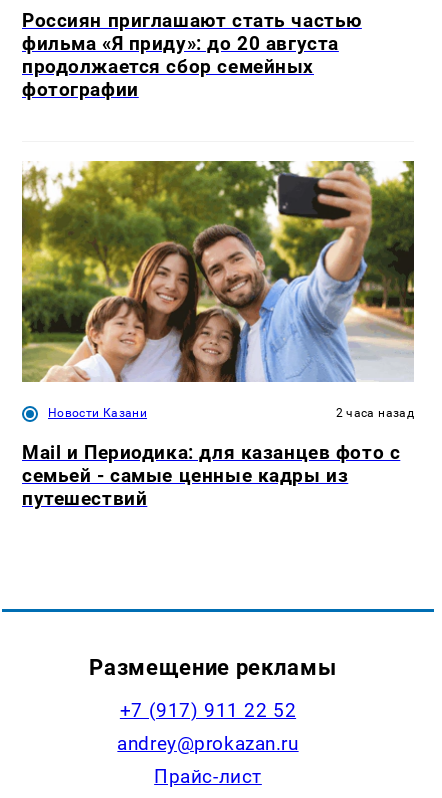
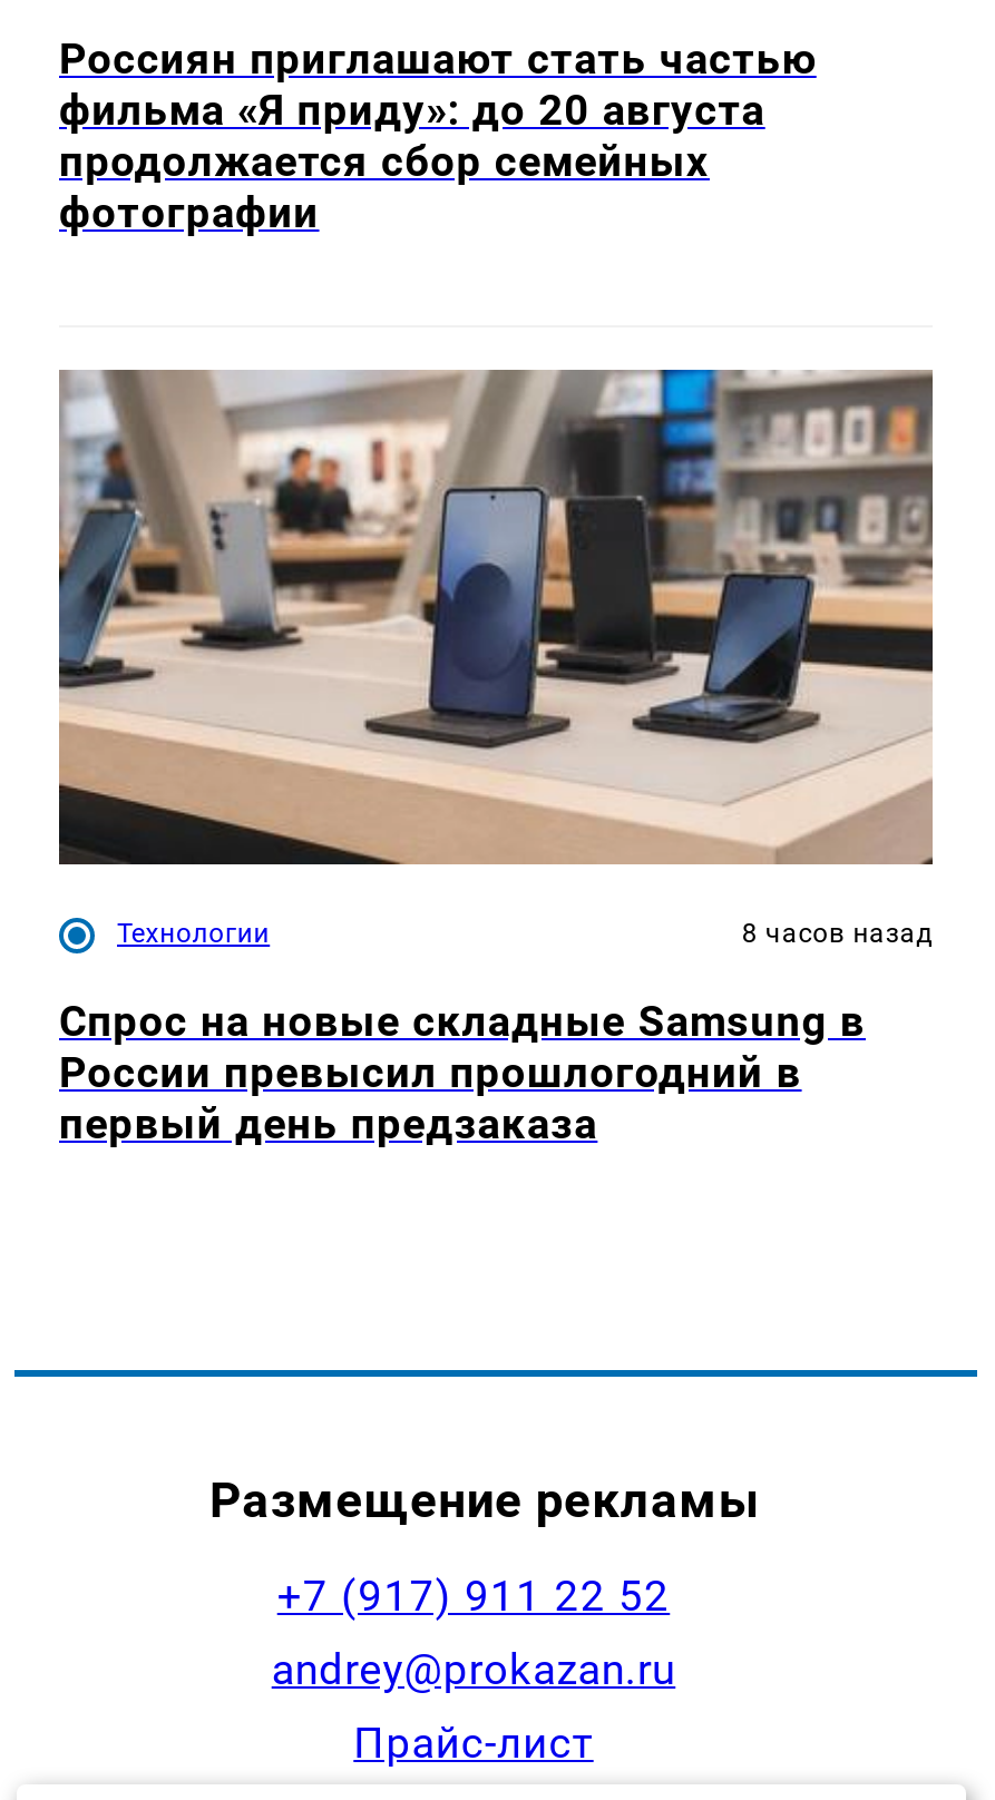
[21,160,415,420] [image] | Новости Казани | 2 часа назад -> [57,368,935,948] [image] | Технологии | 8 часов назад
[22,441,400,510] Mail и Периодика: для казанцев фото с | семьей - самые ценные кадры из | путешествий -> [59,995,866,1149] Спрос на новые складные Samsung в | России превысил прошлогодний в | первый день предзаказа

